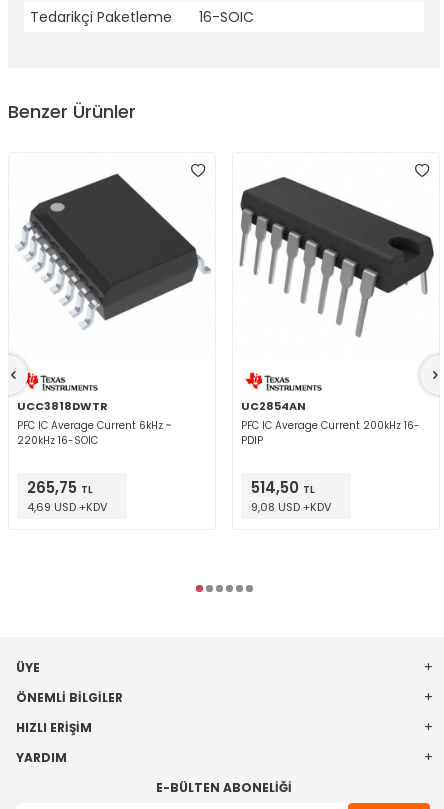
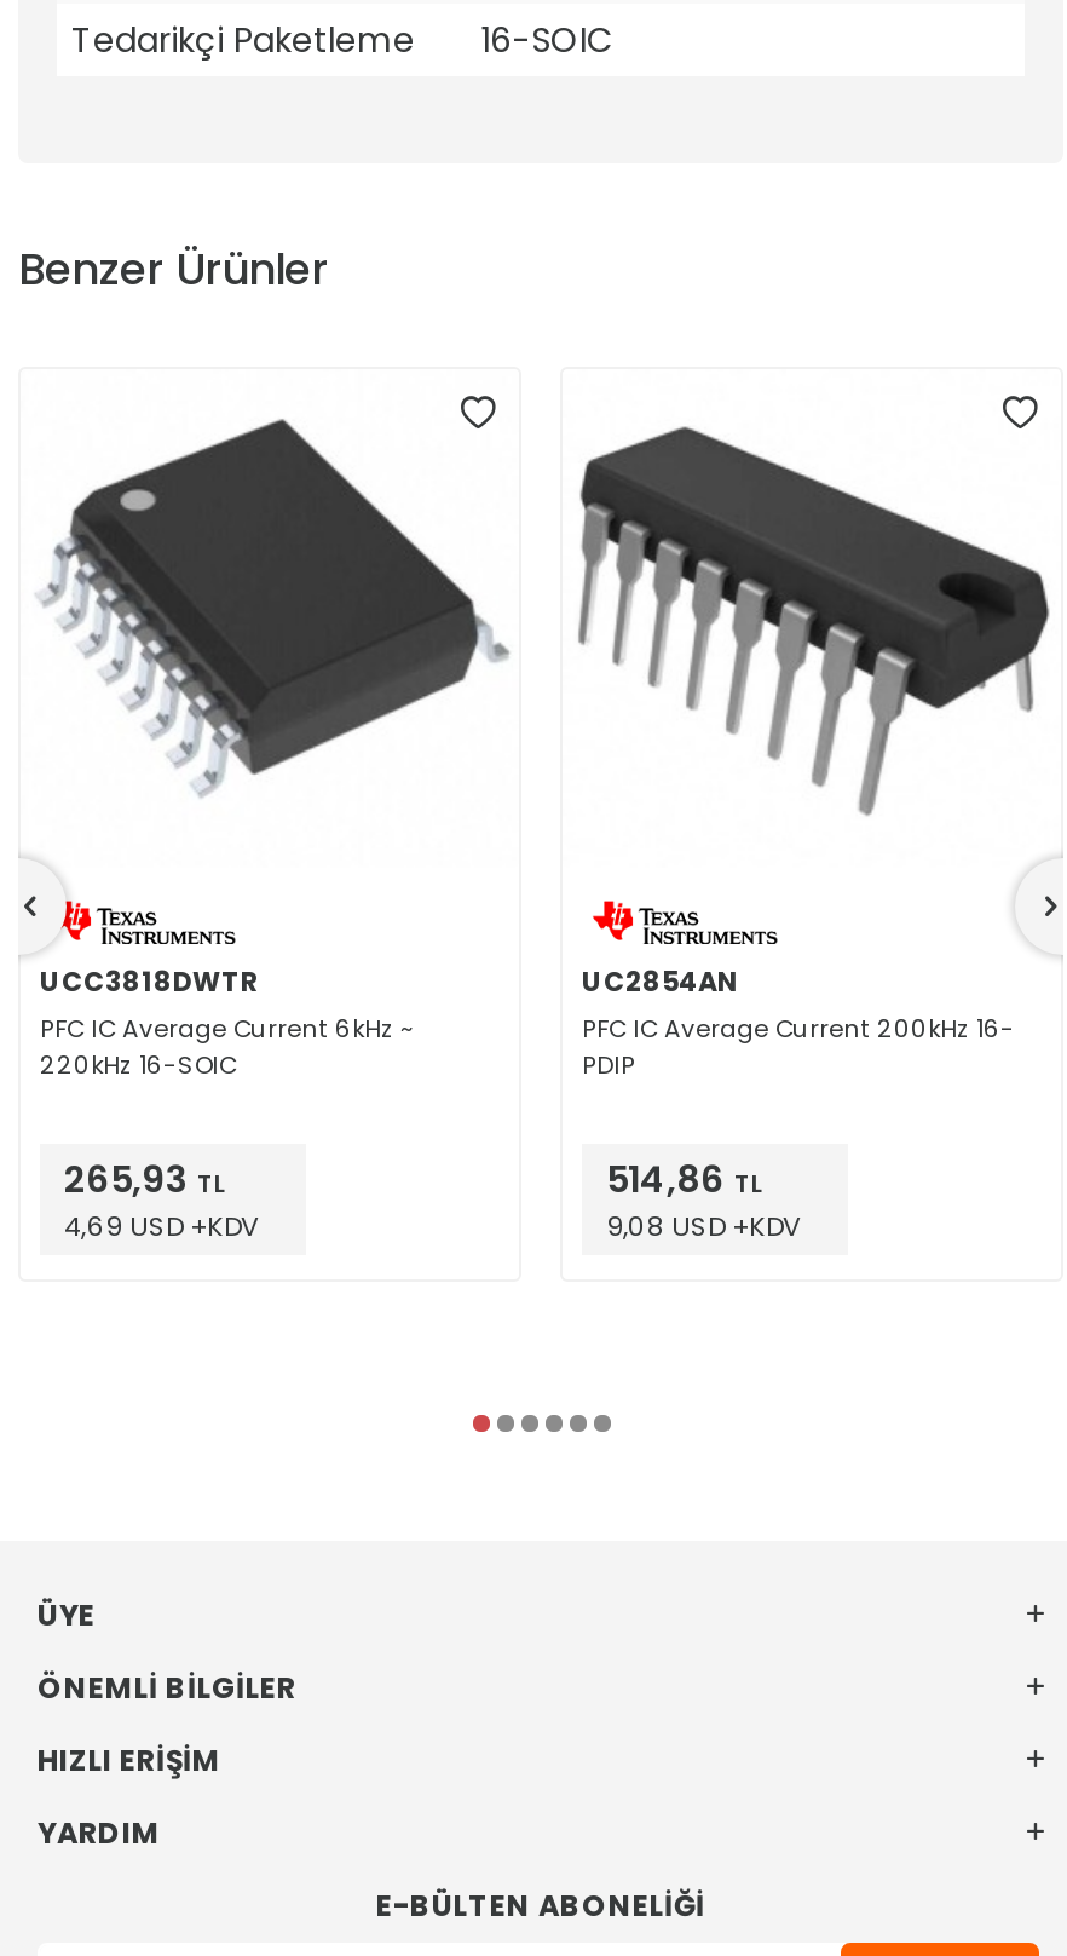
[27,477,93,498] 265,75 TL -> [64,1154,226,1205] 265,93 TL
[251,477,315,498] 514,50 TL -> [606,1154,763,1205] 514,86 TL

